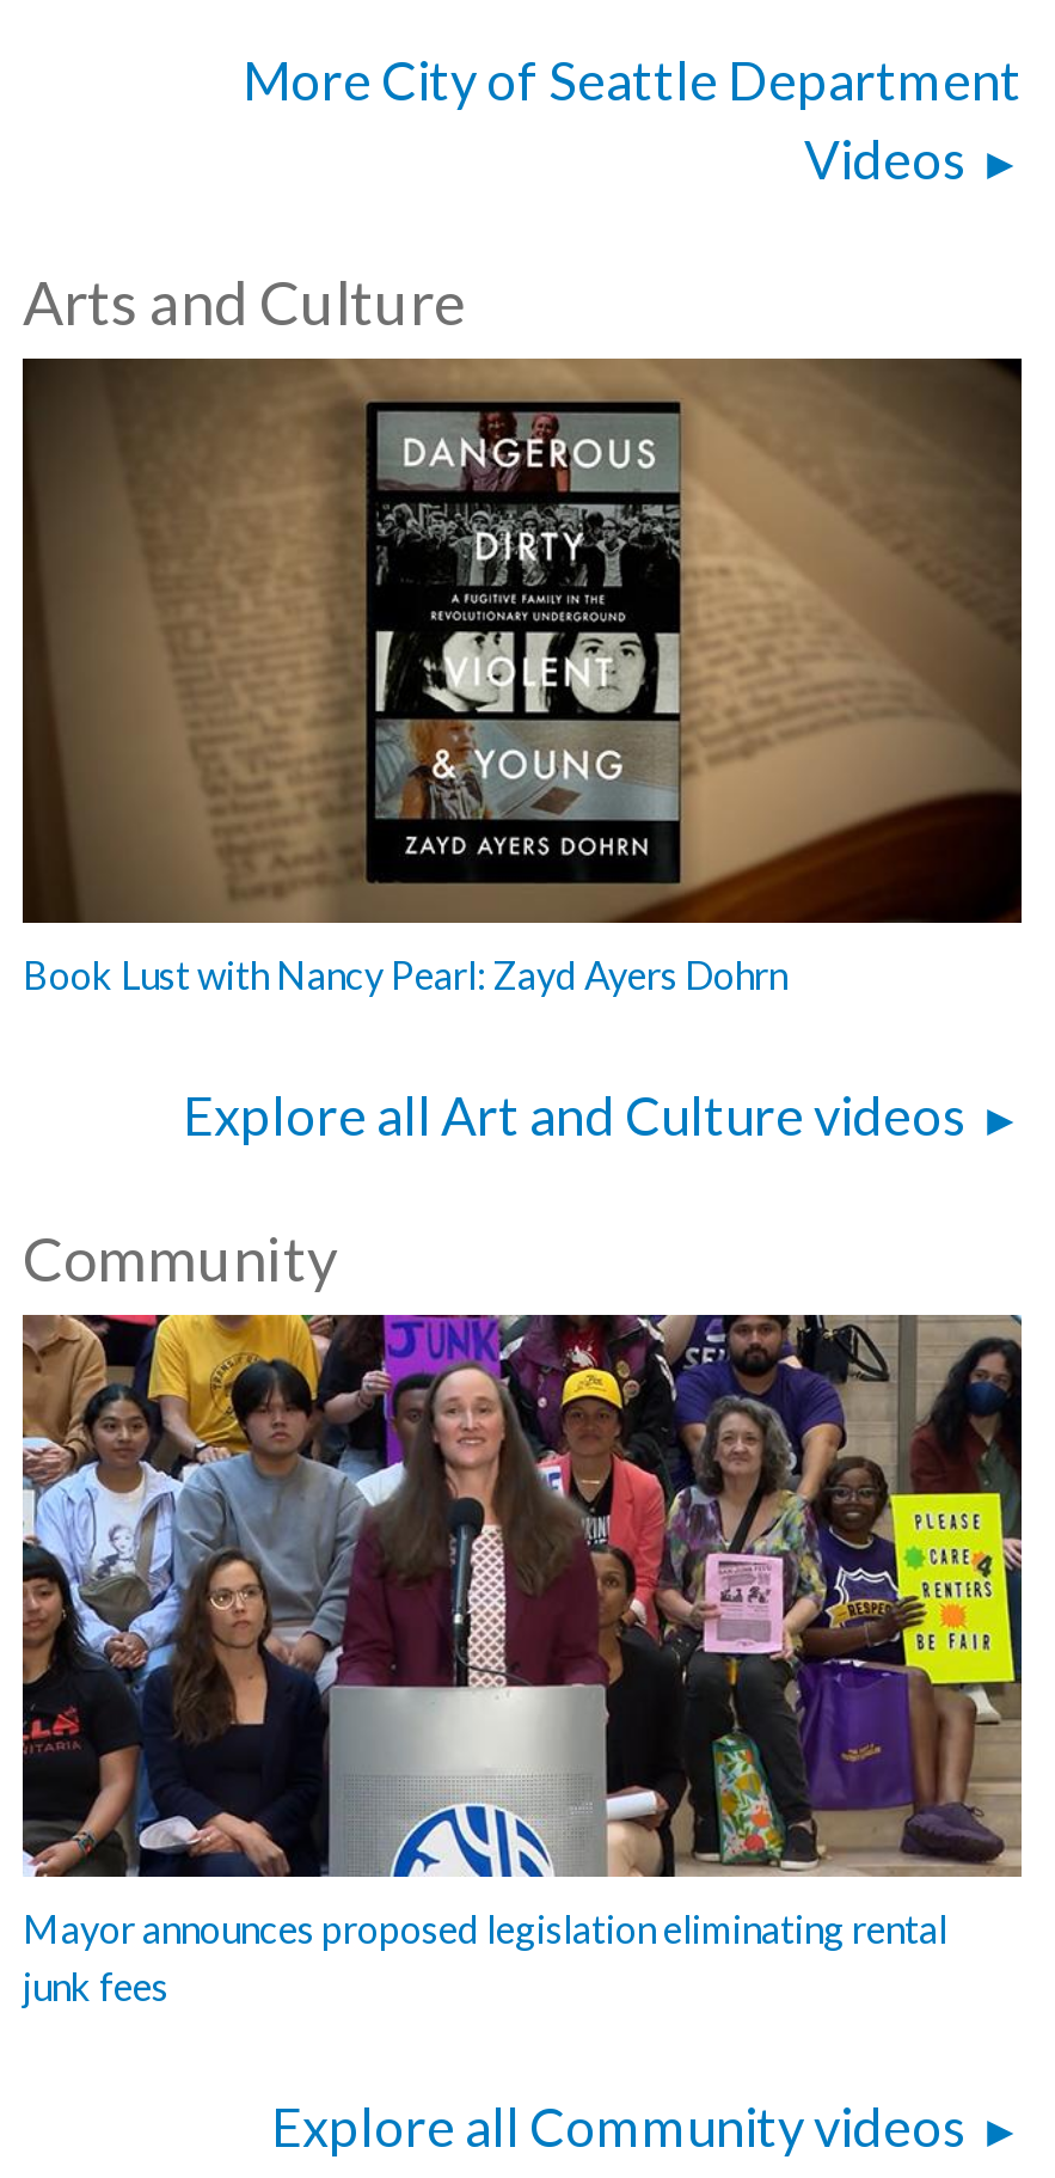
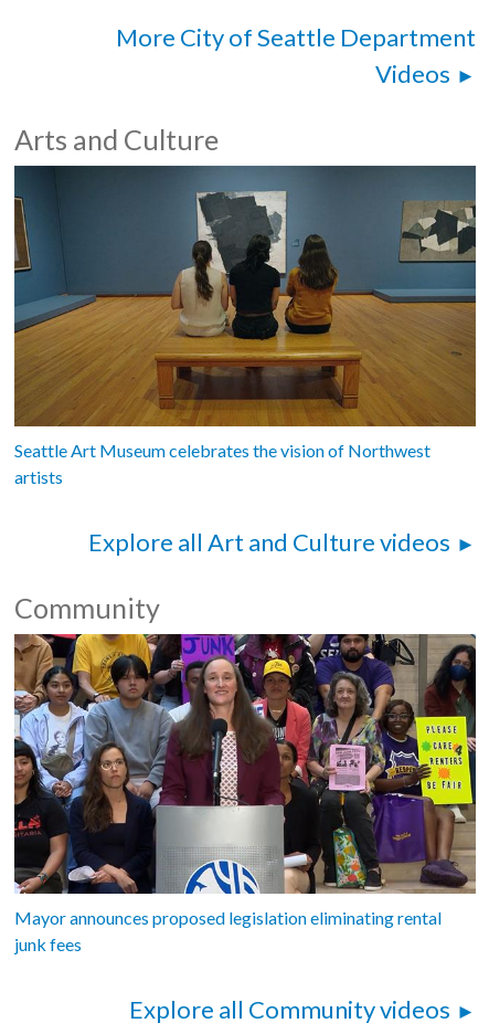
[23,359,1024,996] [image] | Book Lust with Nancy Pearl: Zayd Ayers Dohrn -> [13,166,477,487] [image] | Seattle Art Museum celebrates the vision of Northwest | artists

